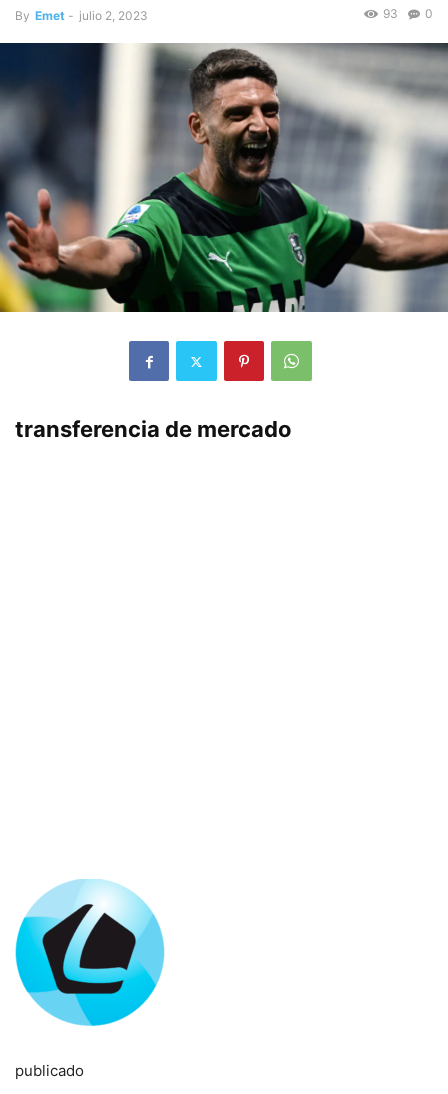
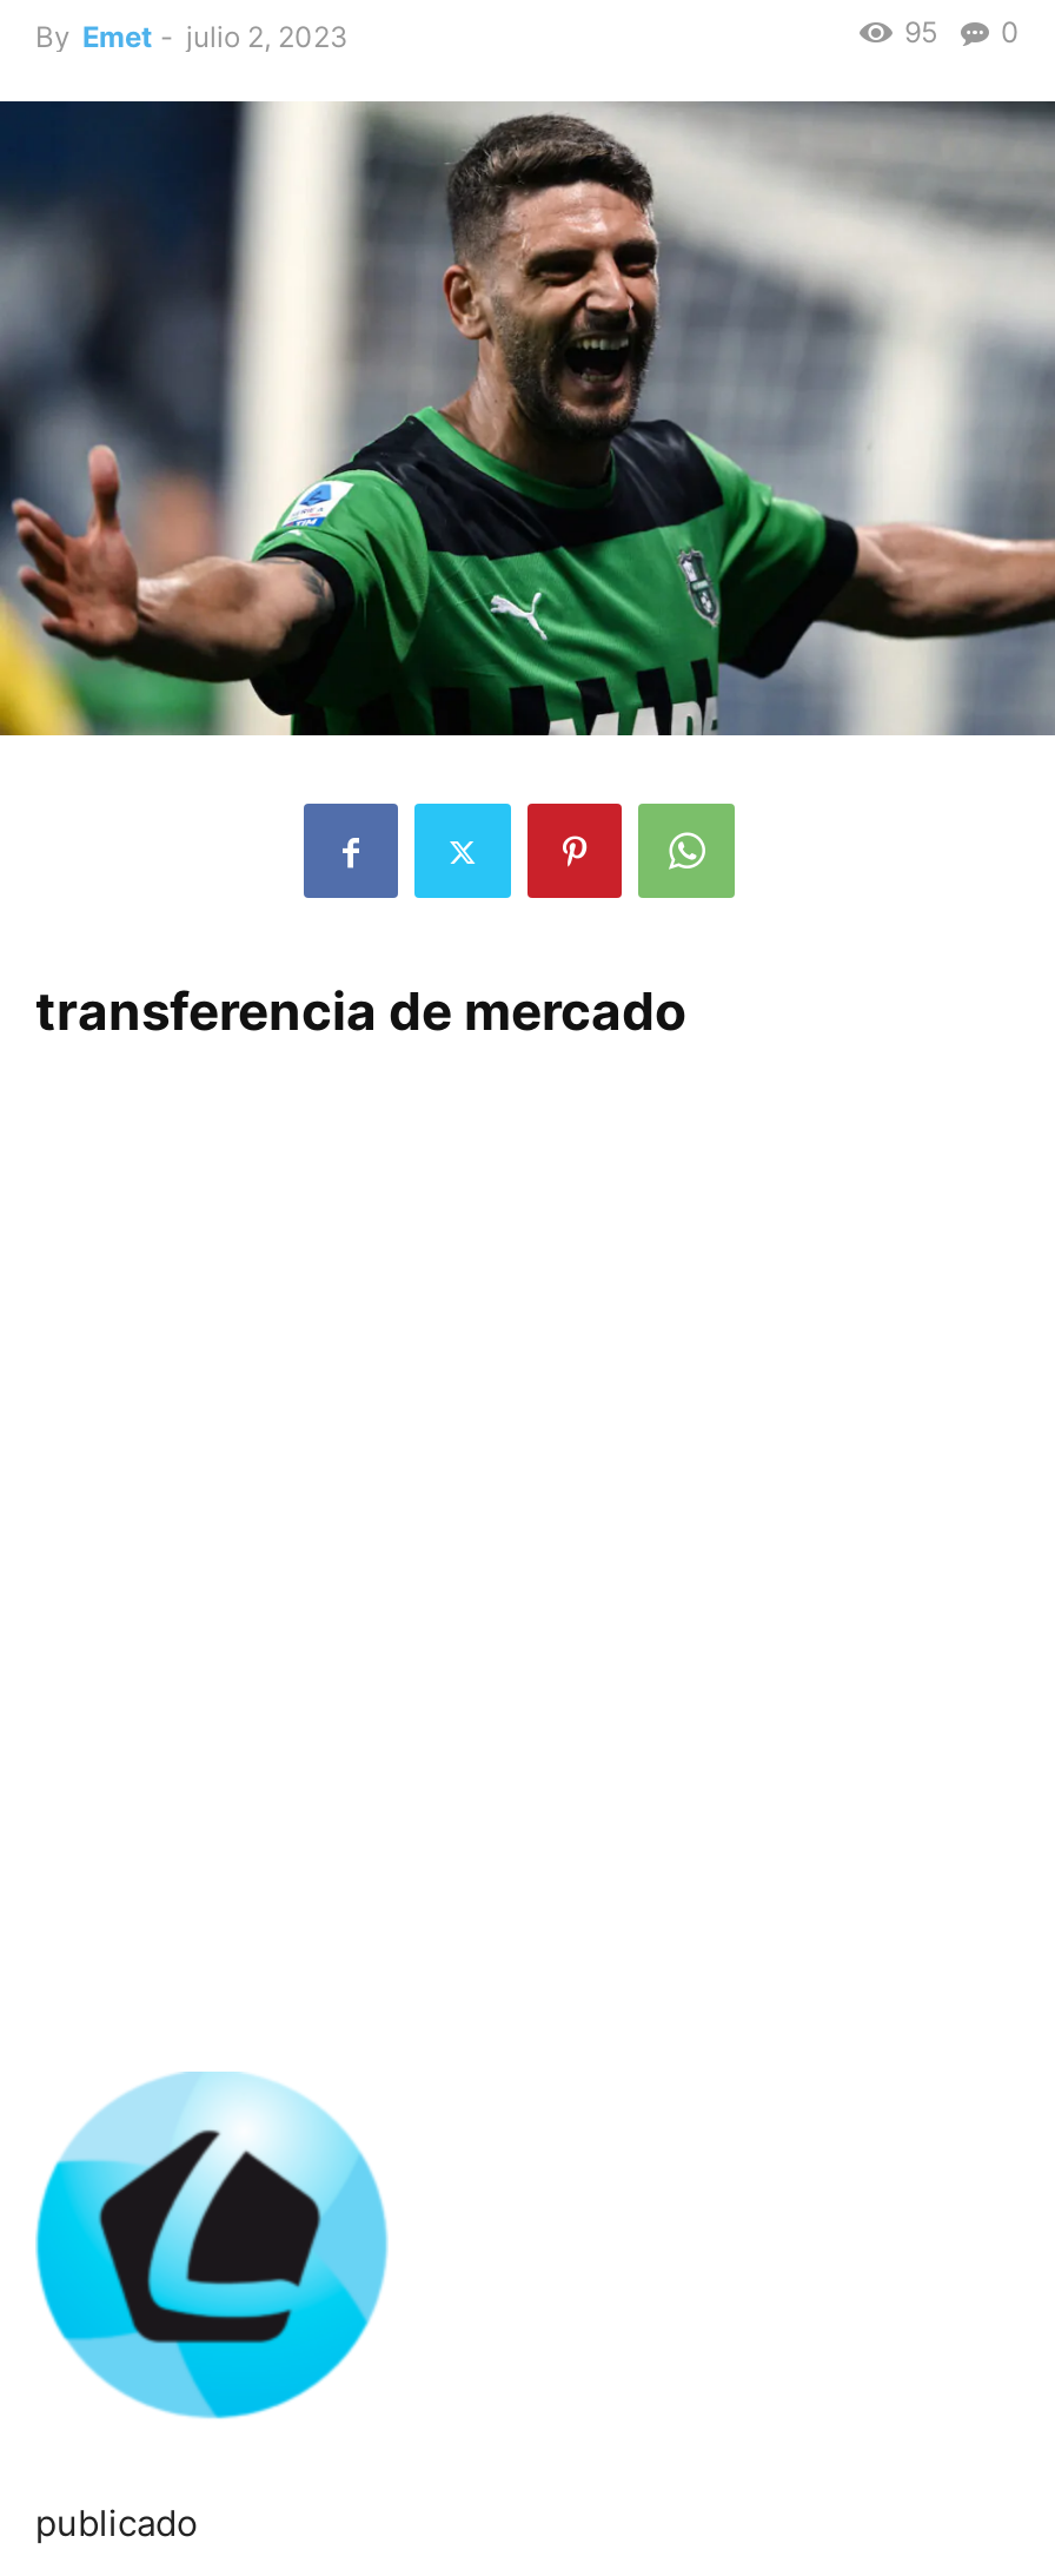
[383,6,433,21] 93 0 -> [904,14,1020,49] 95 0

